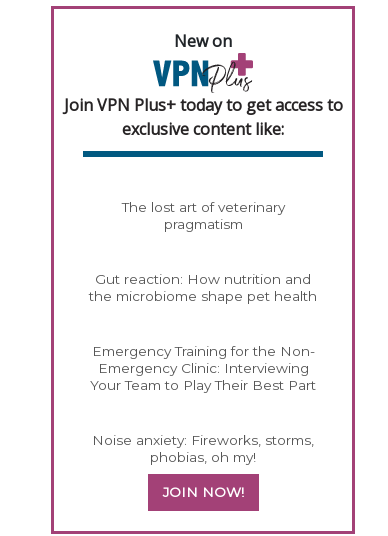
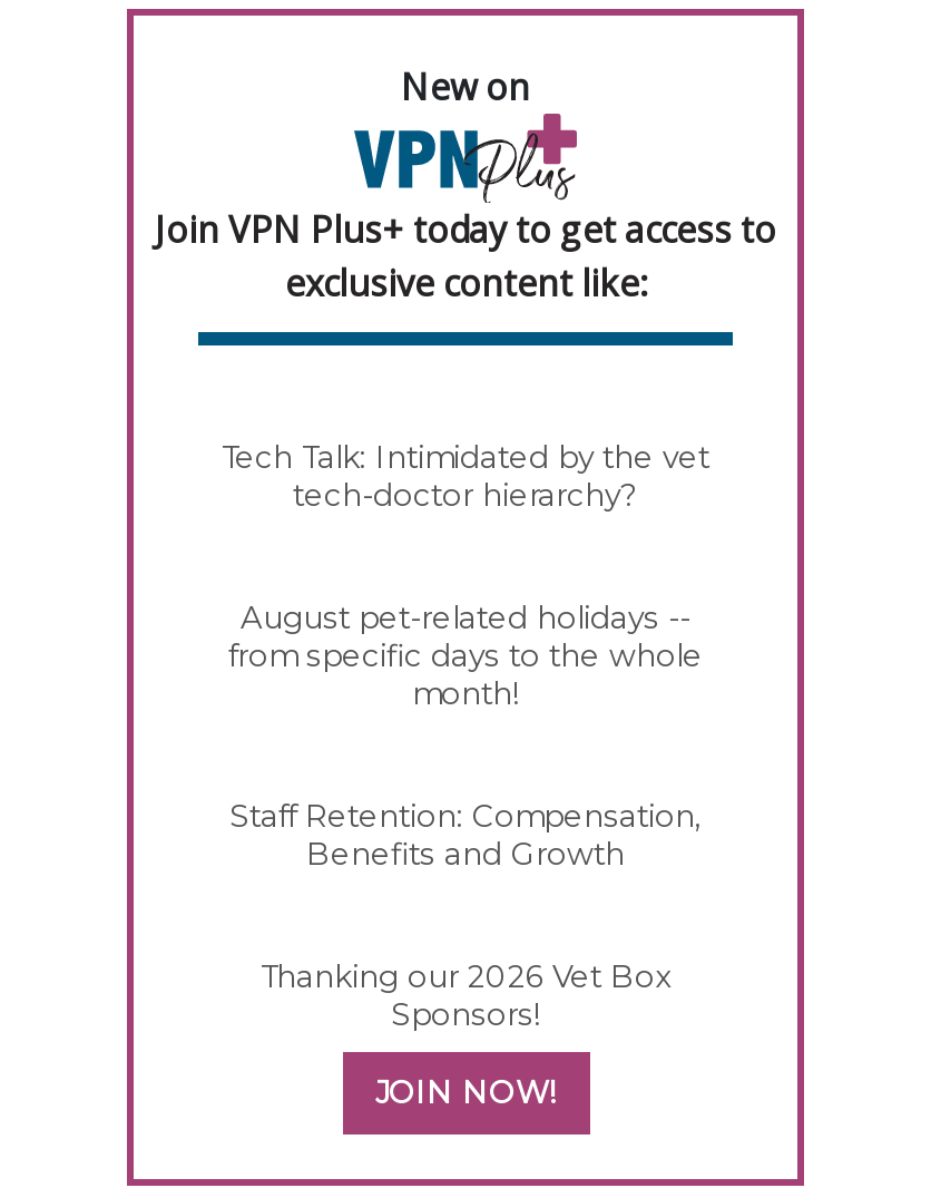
[121,199,284,232] The lost art of veterinary | pragmatism -> [222,438,709,512] Tech Talk: Intimidated by the vet | tech-doctor hierarchy?
[89,271,317,304] Gut reaction: How nutrition and | the microbiome shape pet health -> [228,599,703,710] August pet-related holidays -- | from specific days to the whole | month!
[90,343,316,393] Emergency Training for the Non- | Emergency Clinic: Interviewing | Your Team to Play Their Best Part -> [229,797,702,871] Staff Retention: Compensation, | Benefits and Growth
[92,432,314,465] Noise anxiety: Fireworks, storms, | phobias, oh my! -> [261,958,670,1031] Thanking our 2026 Vet Box | Sponsors!

